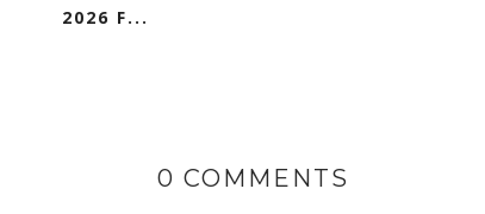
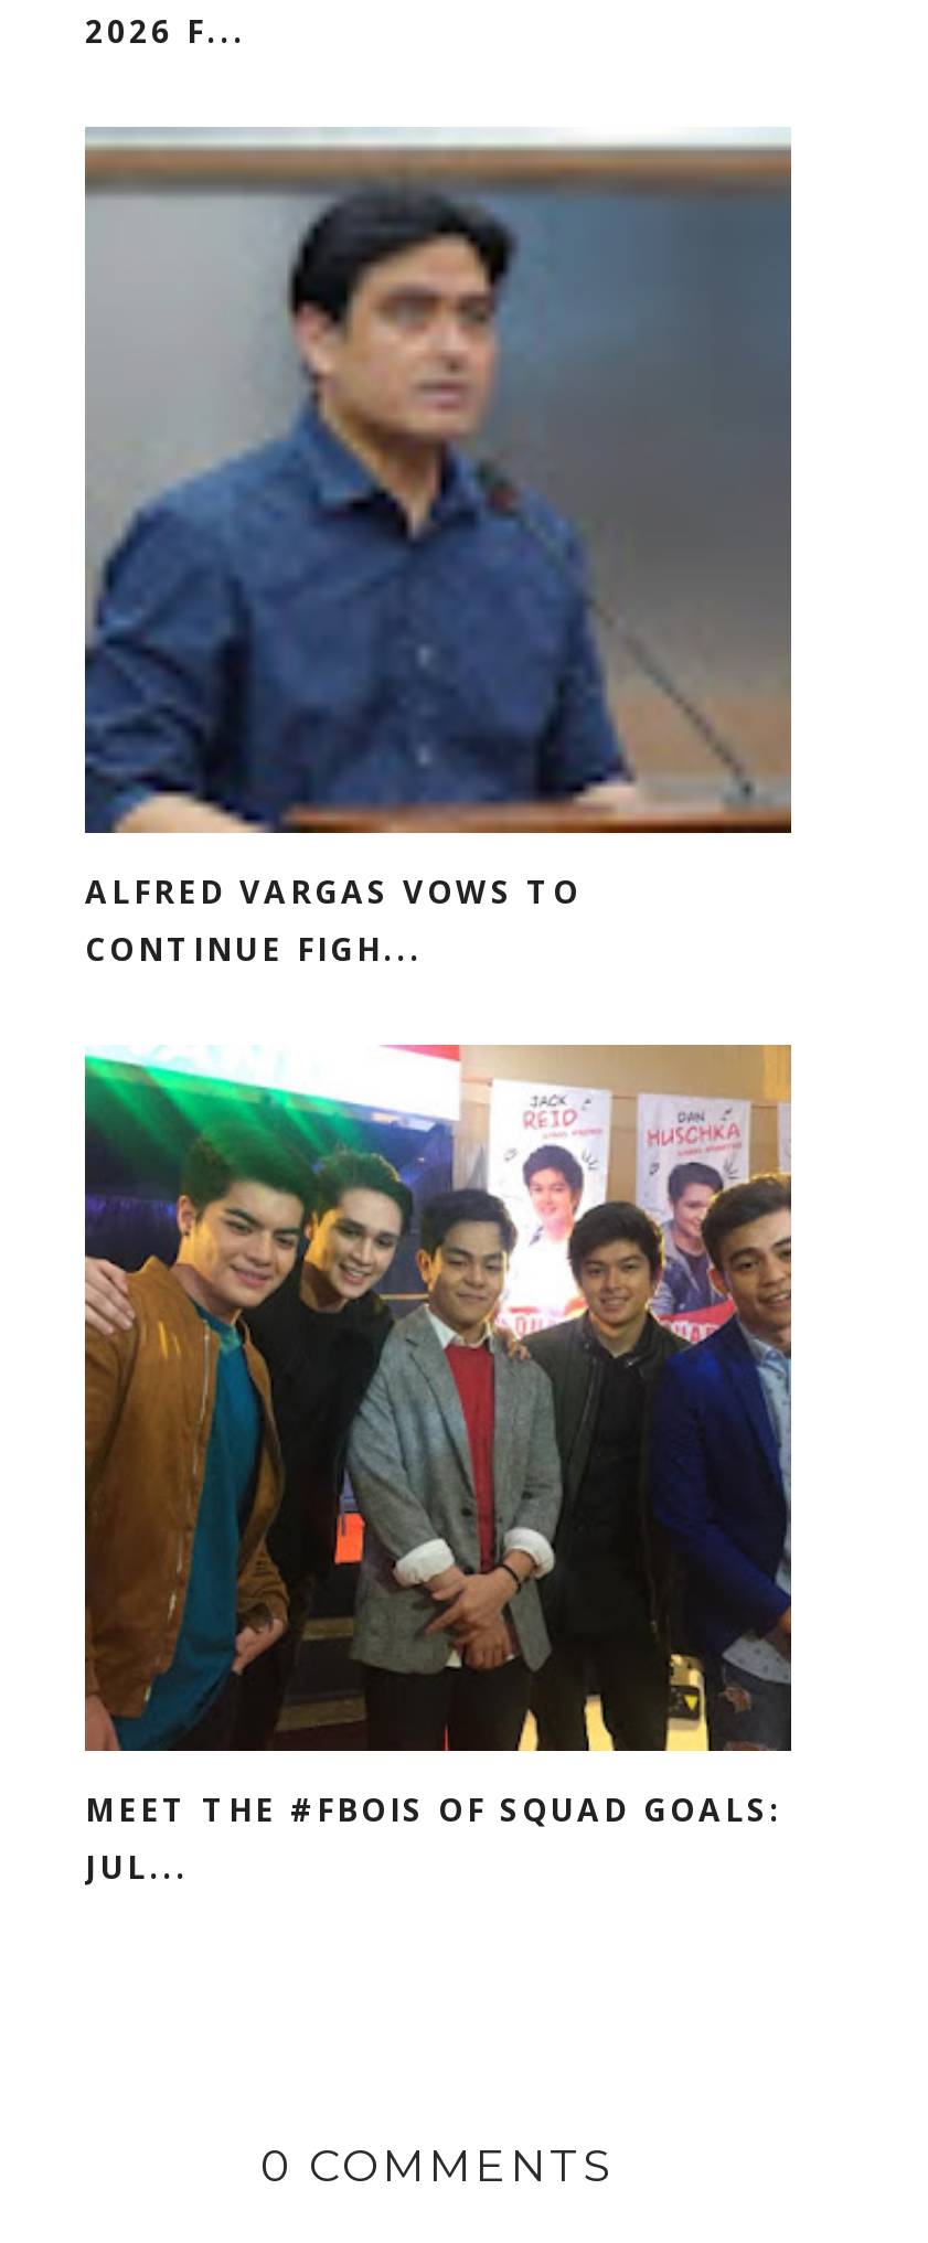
none -> [83,127,793,971] [image] | ALFRED VARGAS VOWS TO | CONTINUE FIGH...
none -> [83,1043,793,1889] [image] | MEET THE #FBOIS OF SQUAD GOALS: | JUL...

